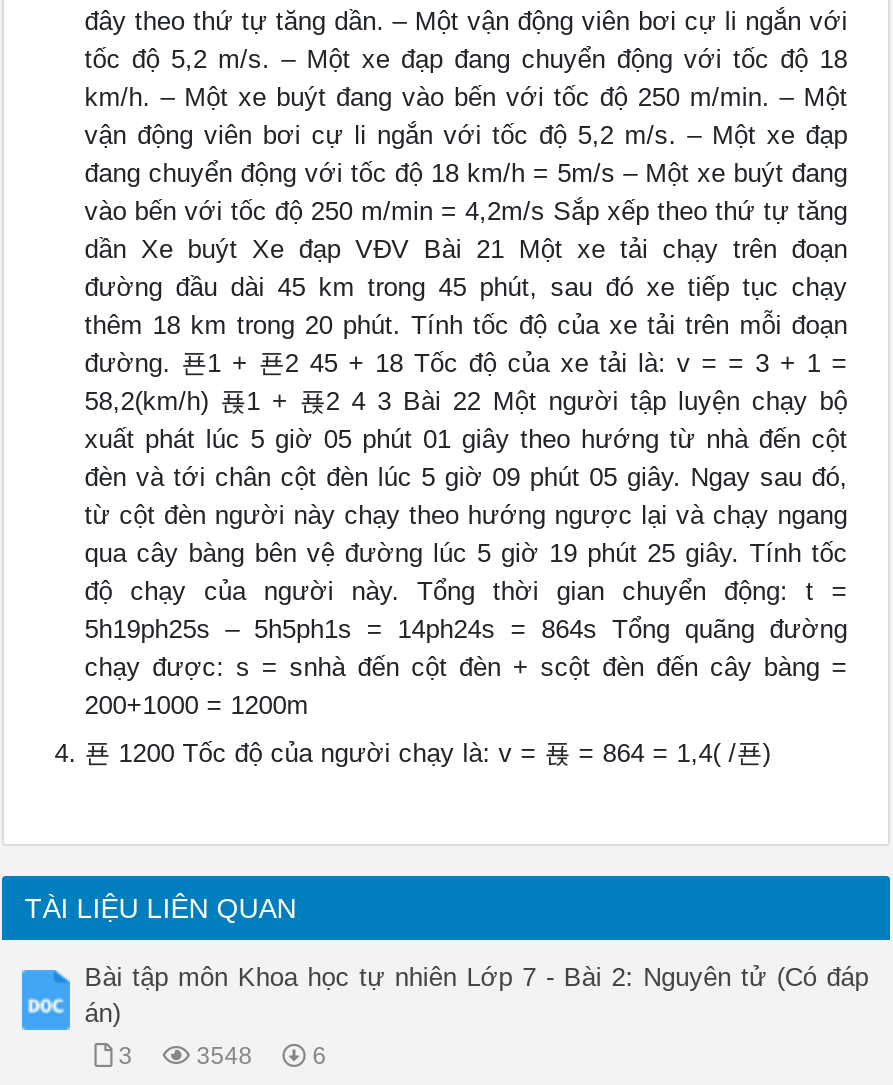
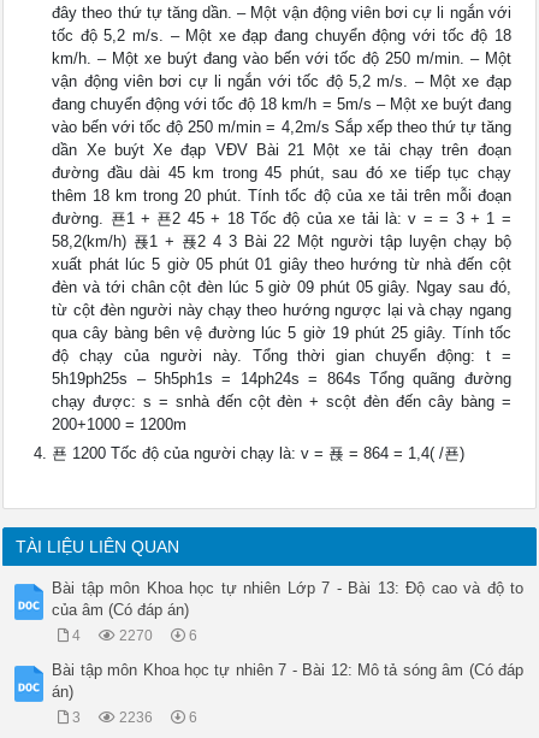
[84,962,868,992] Bài tập môn Khoa học tự nhiên Lớp 7 - Bài 2: Nguyên tử (Có đáp -> [52,579,524,679] Bài tập môn Khoa học tự nhiên Lớp 7 - Bài 13: Độ cao và độ to | của âm (Có đáp án) | 4 | 2270 | 6 | Bài tập môn Khoa học tự nhiên 7 - Bài 12: Mô tả sóng âm (Có đáp
[196,1042,252,1070] 3548 -> [119,709,153,726] 2236

